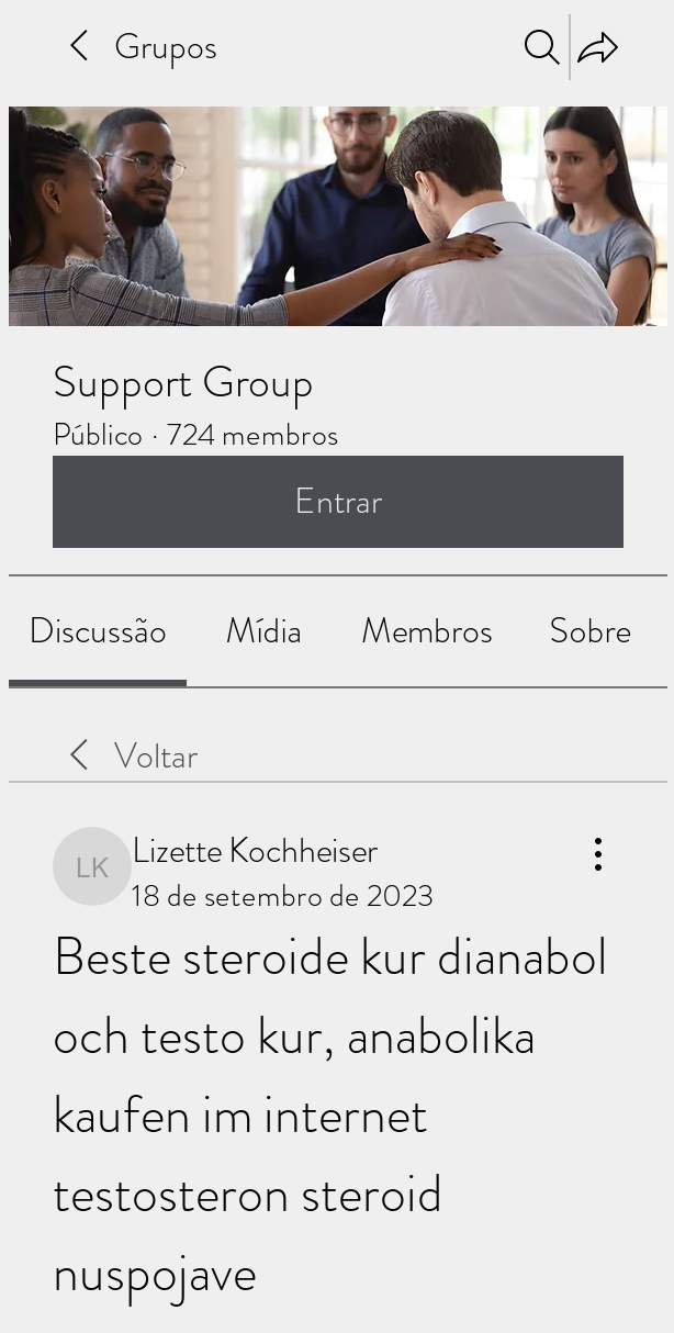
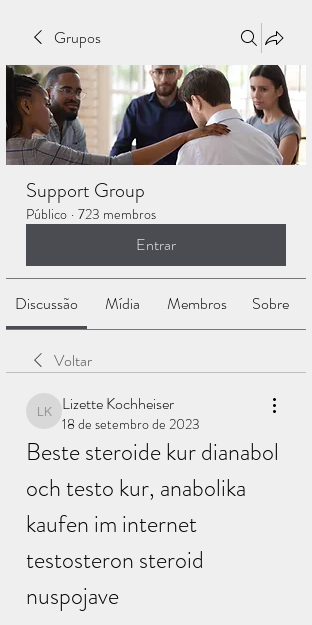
[53,412,338,456] Público · 724 membros -> [26,204,156,224] Público · 723 membros

